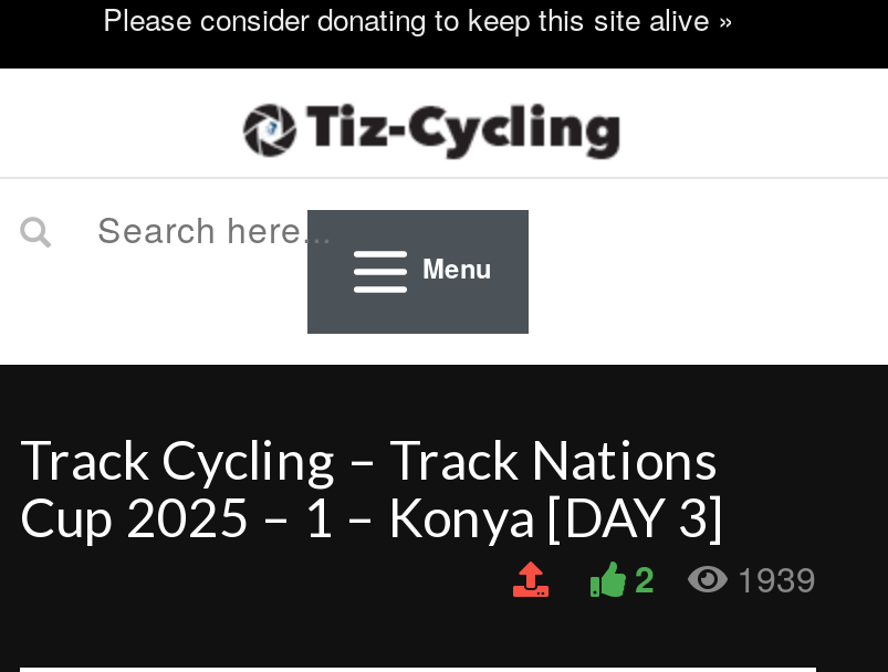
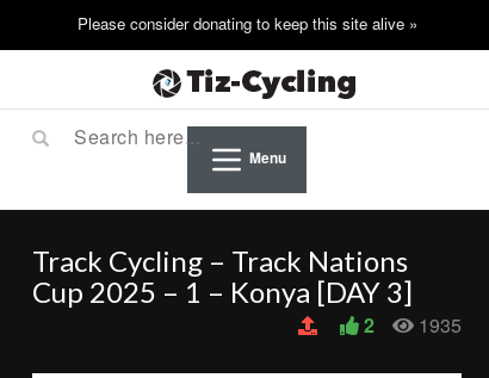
[635,552,816,603] 2 1939 -> [364,311,462,338] 2 1935

